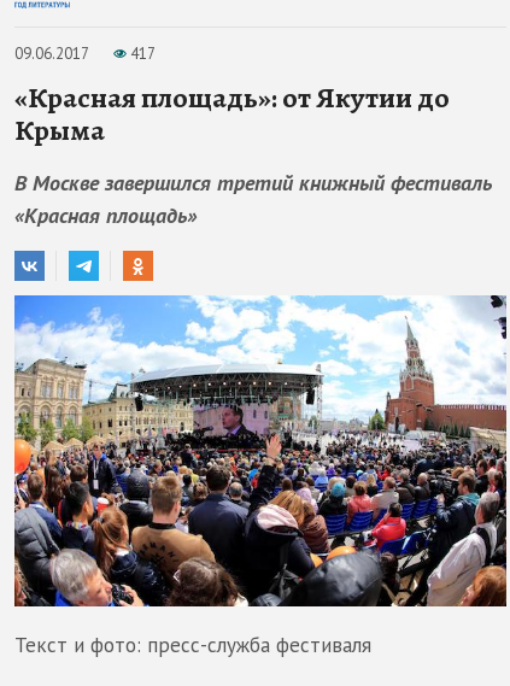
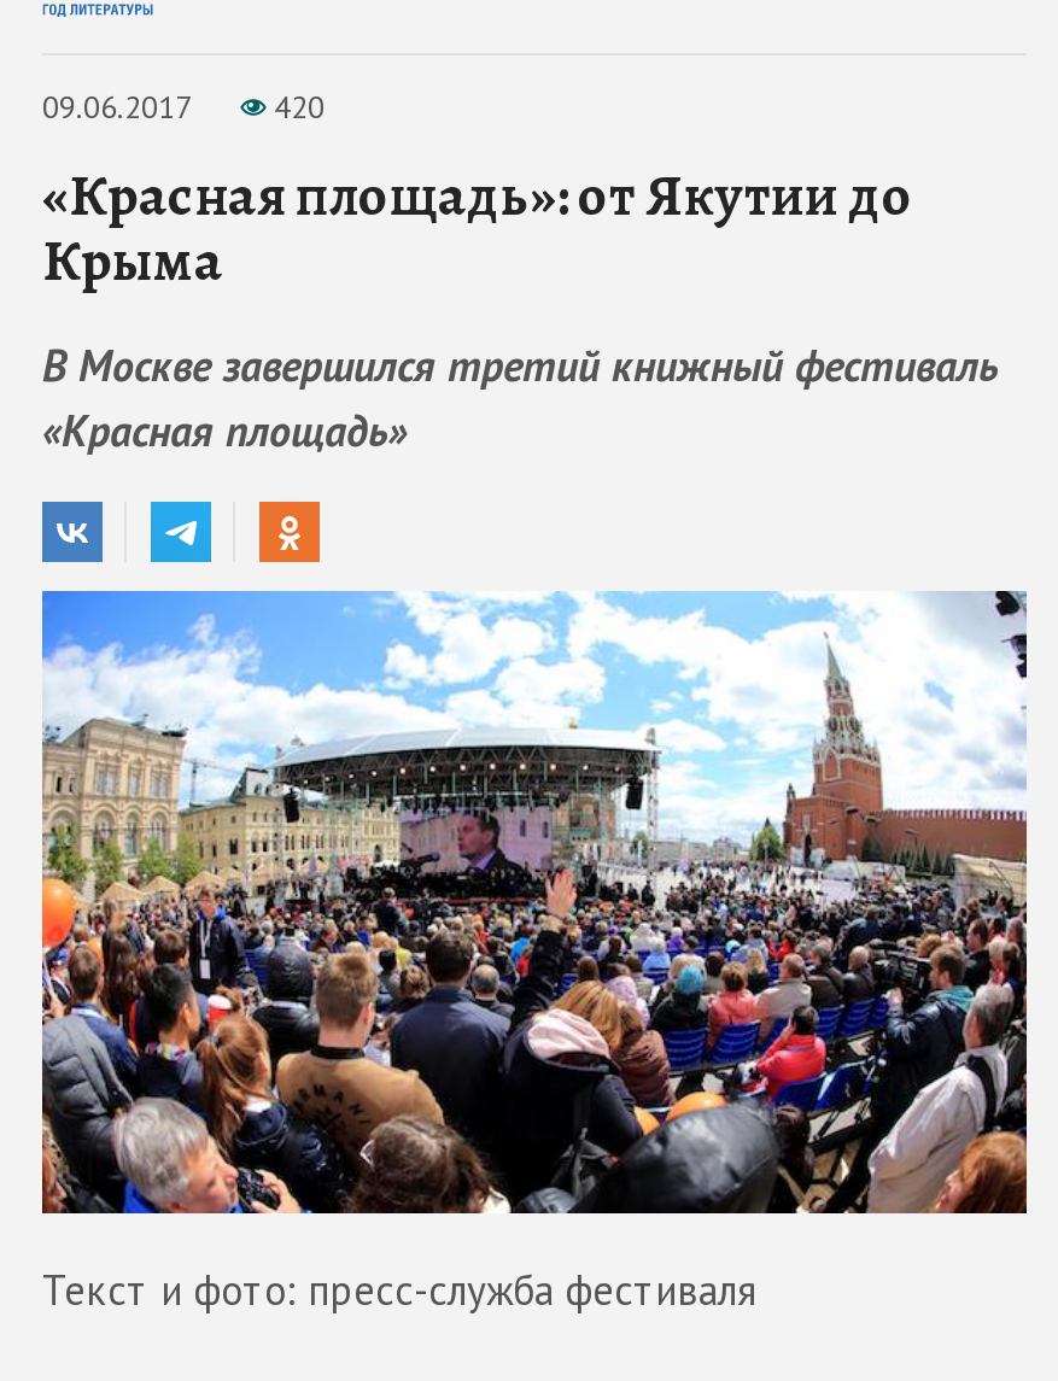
[14,43,156,64] 09.06.2017 417 -> [42,87,325,128] 09.06.2017 420

